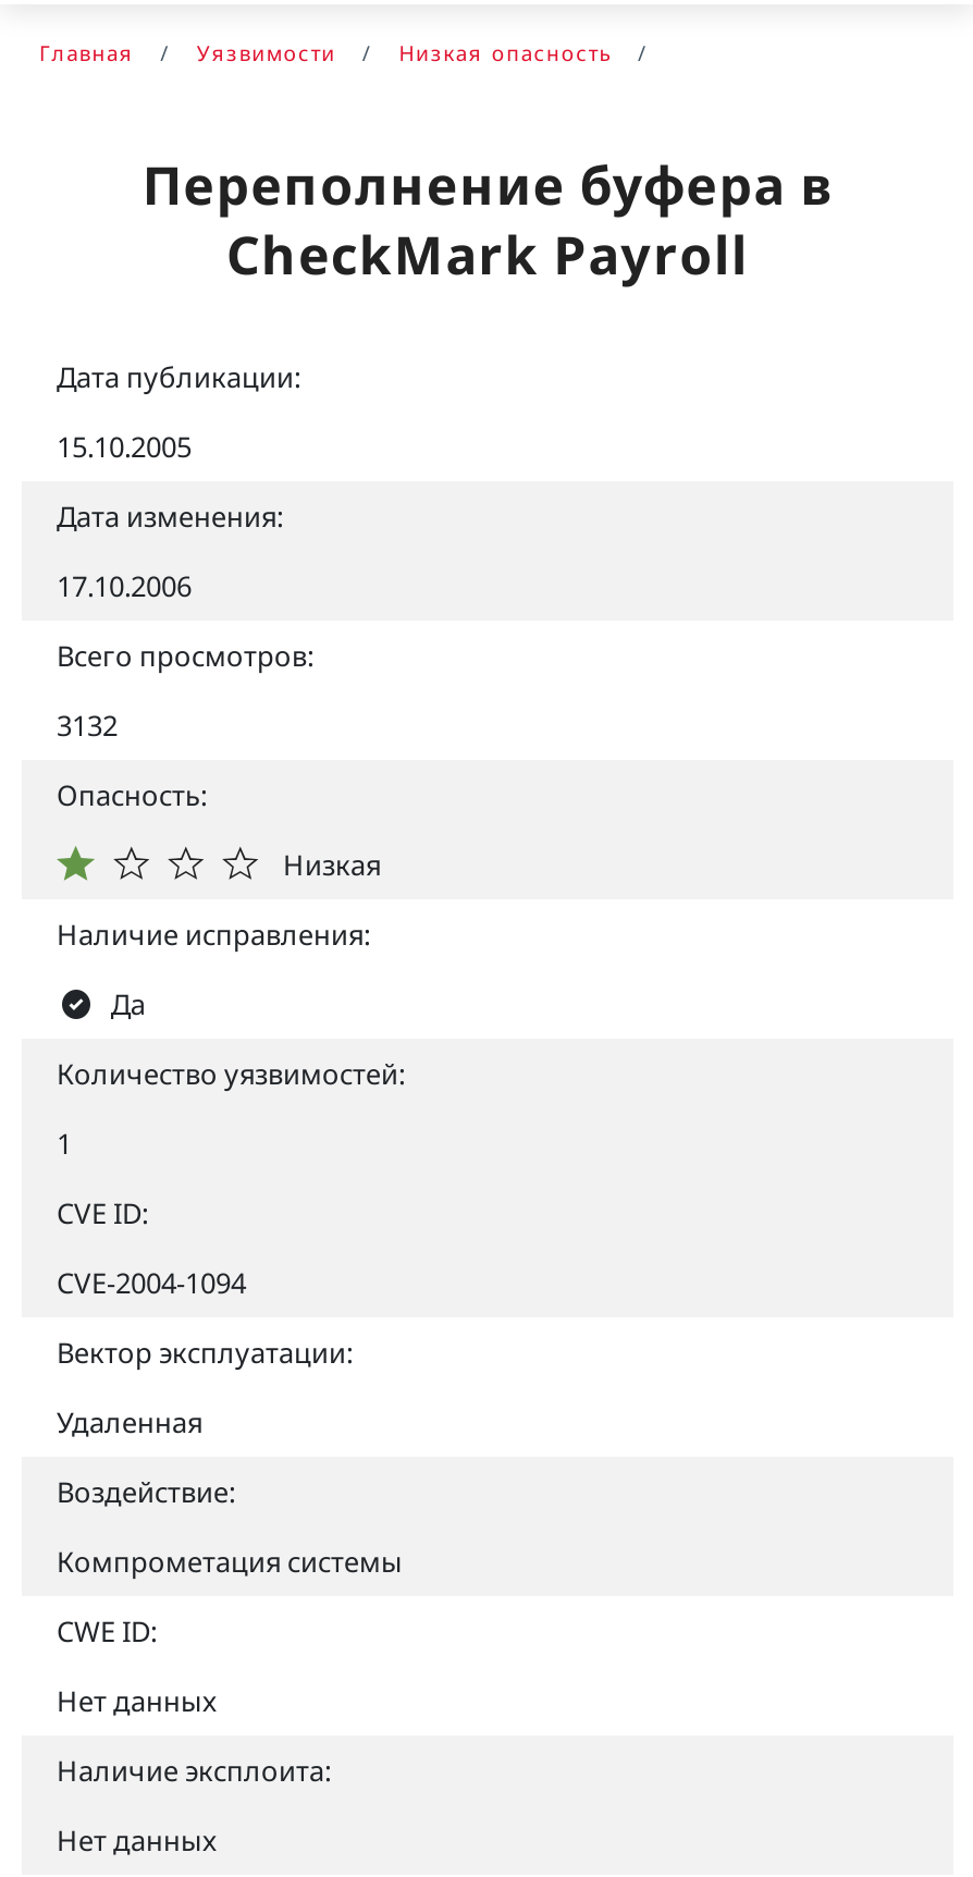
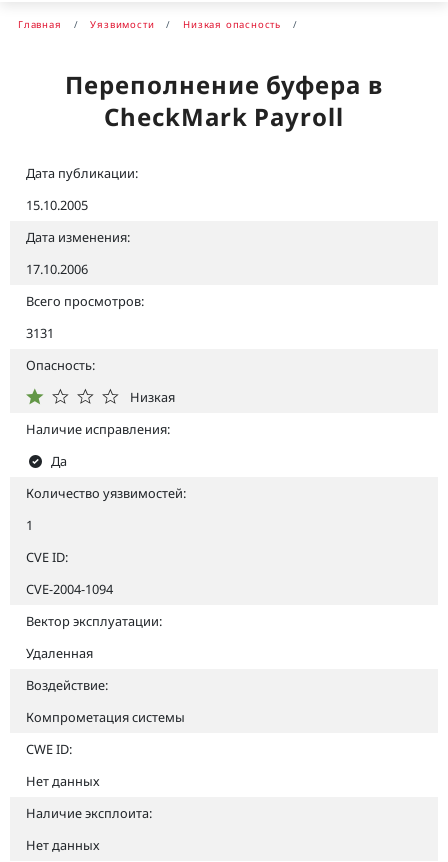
[57,705,118,744] 3132 -> [26,324,54,342] 3131

